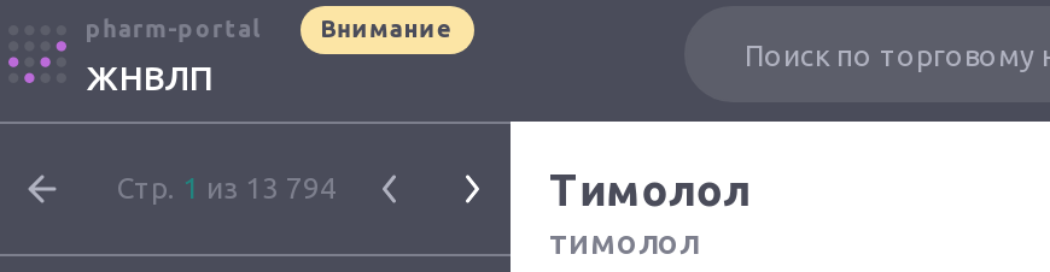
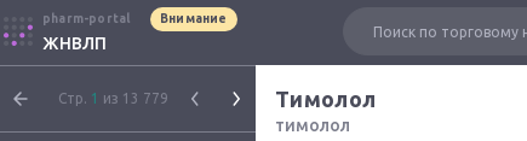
[117,172,337,203] Стр. 1 из 13 794 -> [58,90,168,106] Стр. 1 из 13 779

